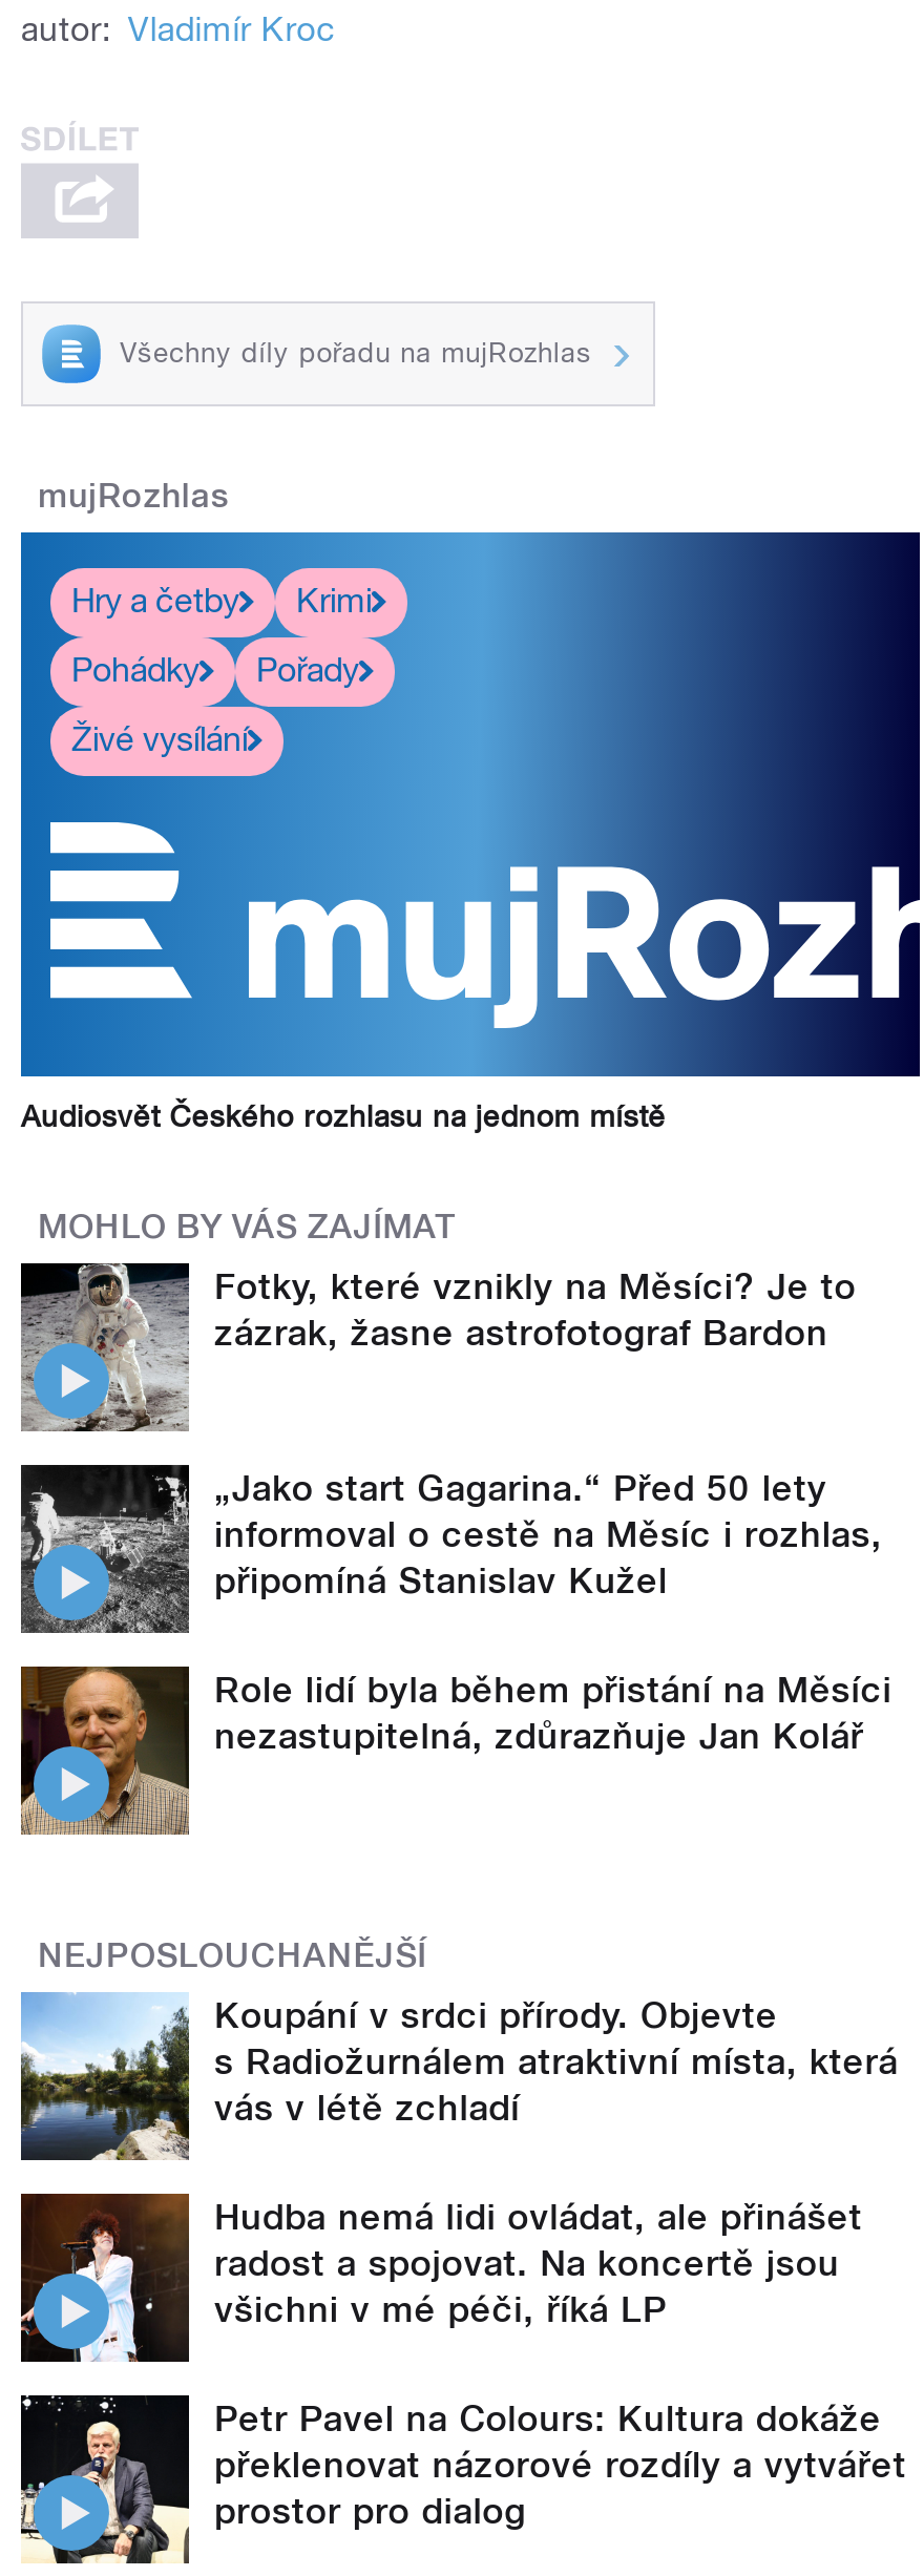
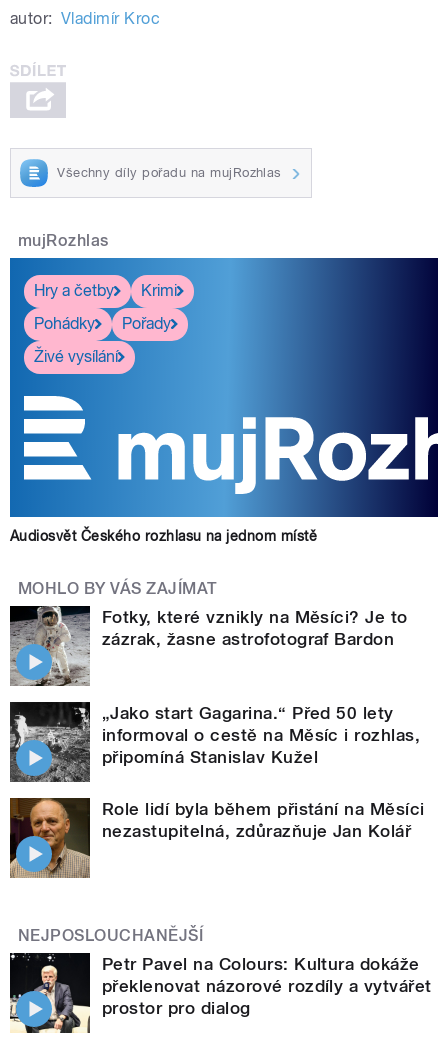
[19,1992,898,2330] [image] | Koupání v srdci přírody. Objevte | s Radiožurnálem atraktivní místa, která | vás v létě zchladí | Hudba nemá lidi ovládat, ale přinášet | radost a spojovat. Na koncertě jsou | všichni v mé péči, říká LP -> none
[19,2192,191,2364] [image] -> none

